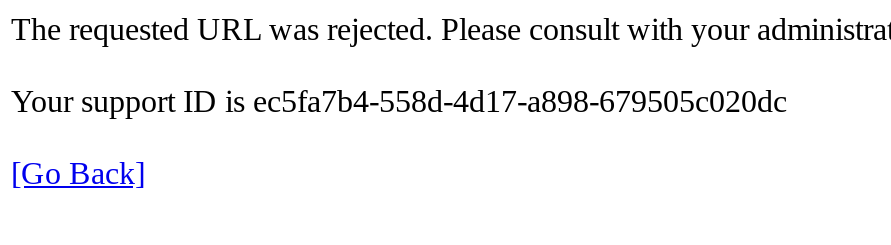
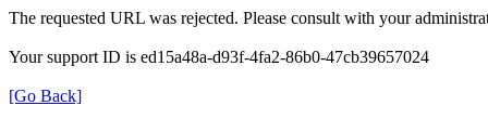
[11,84,787,118] Your support ID is ec5fa7b4-558d-4d17-a898-679505c020dc -> [9,48,429,66] Your support ID is ed15a48a-d93f-4fa2-86b0-47cb39657024

